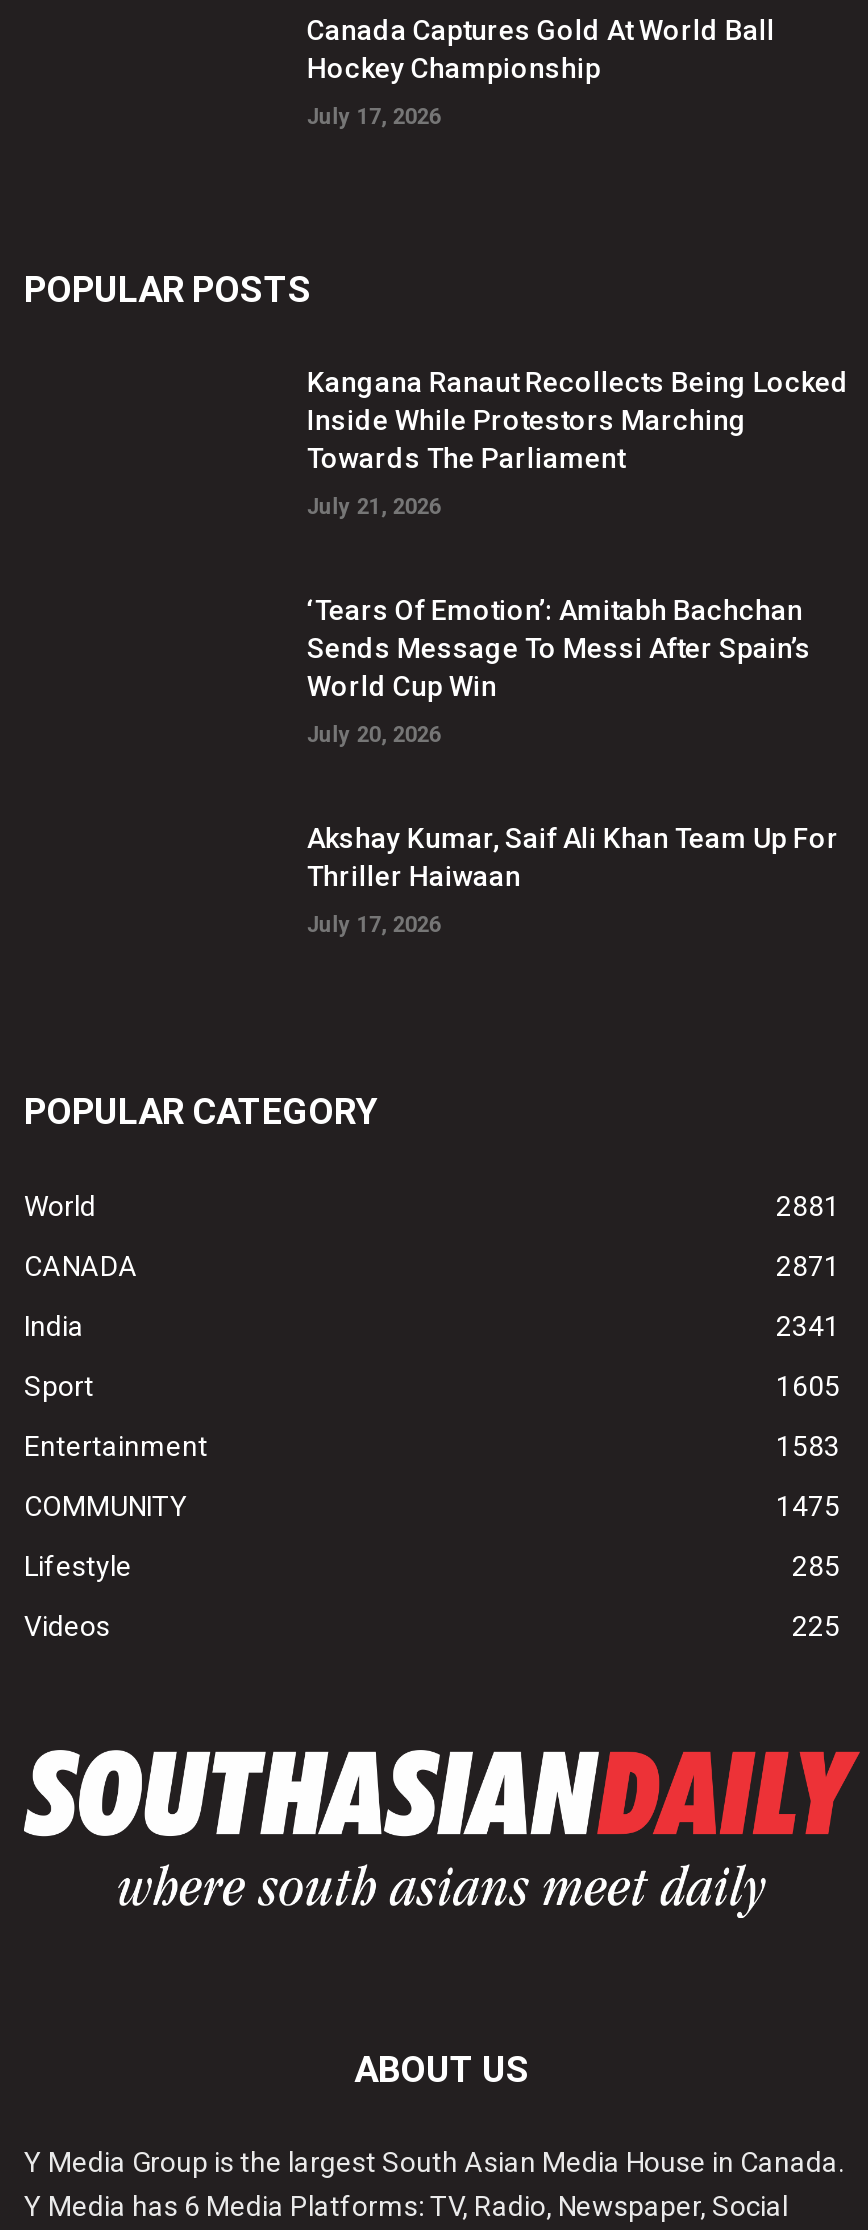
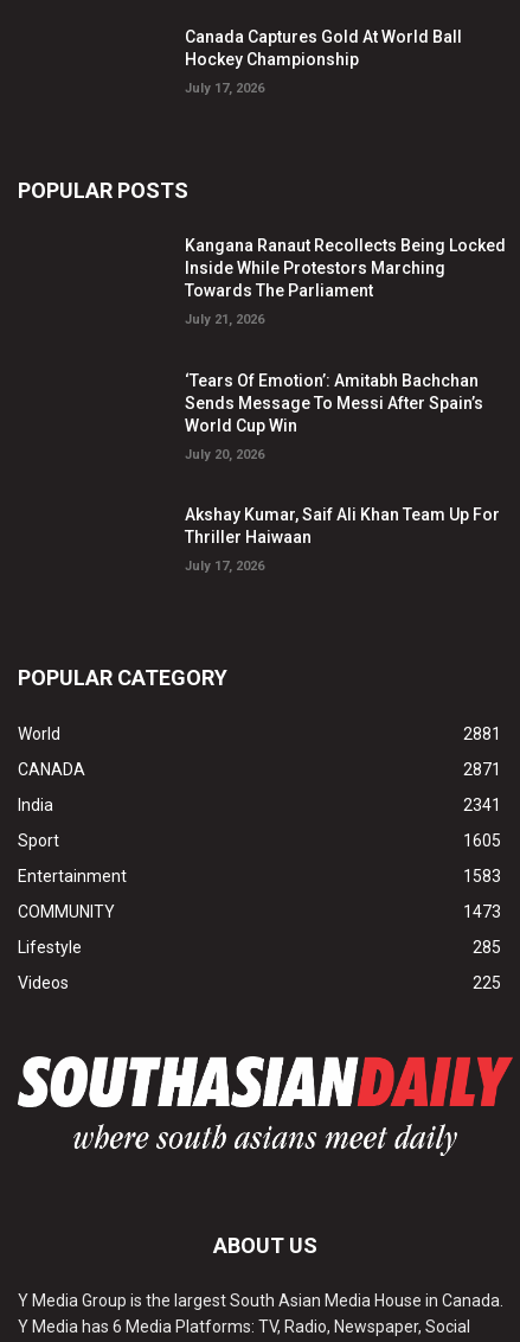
[776,1490,840,1522] 1475 -> [463,902,501,921] 1473

